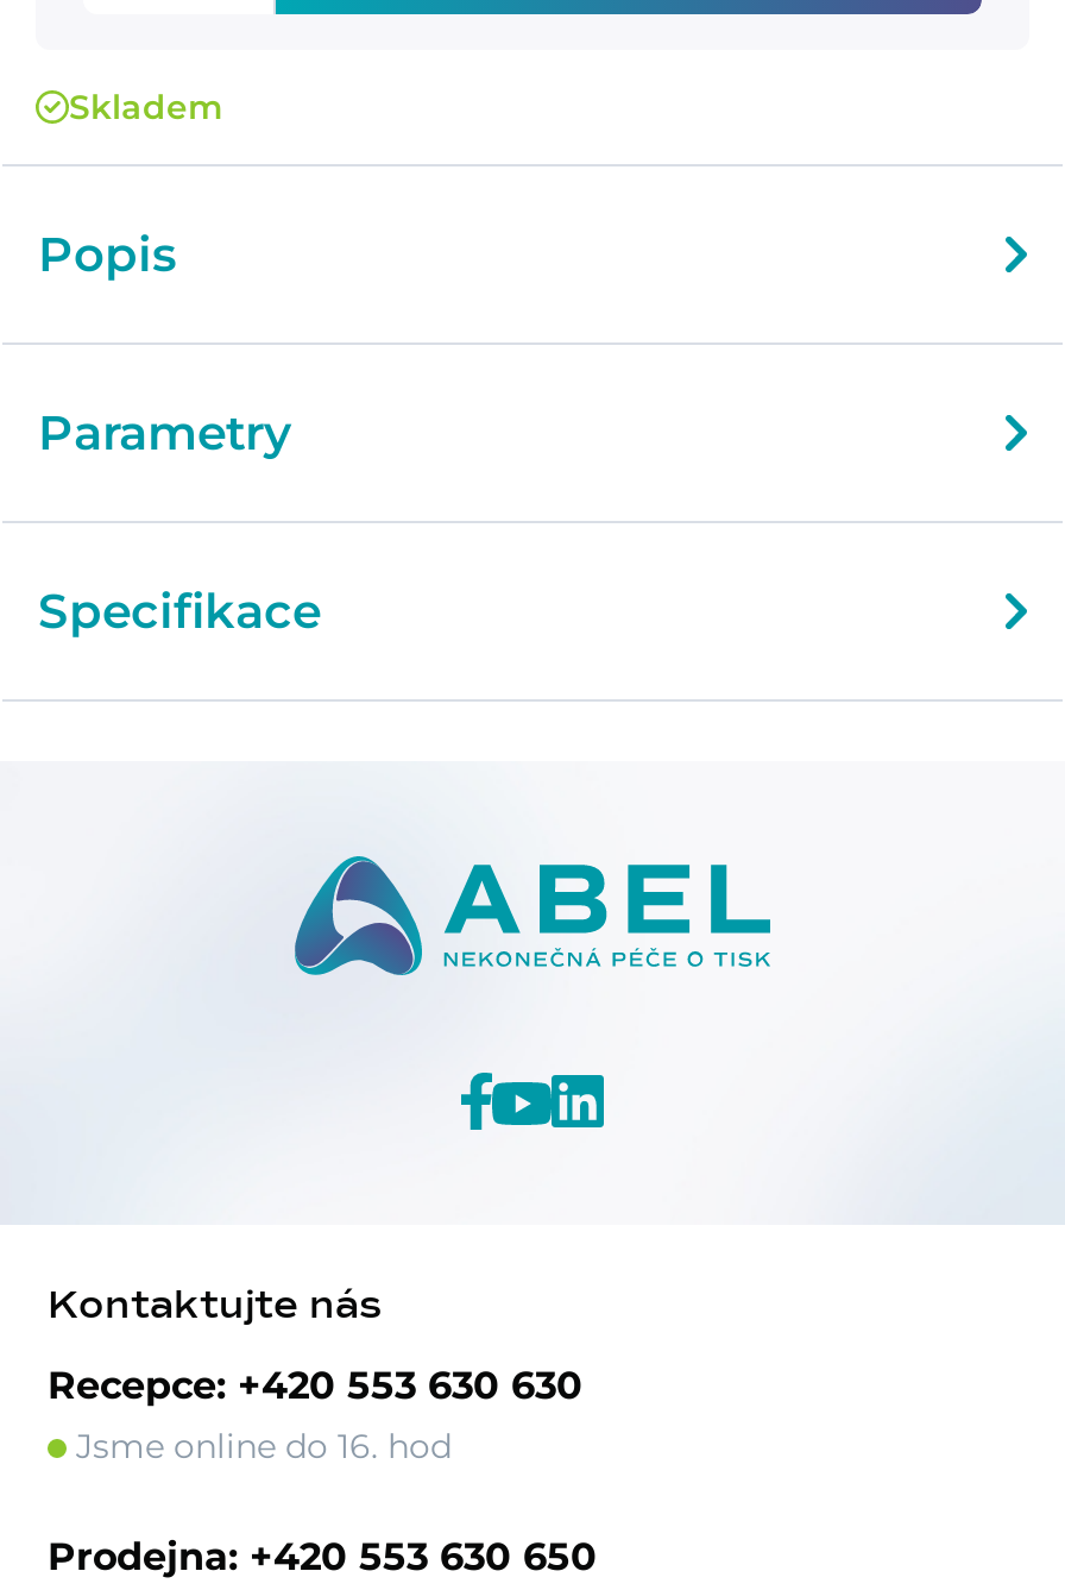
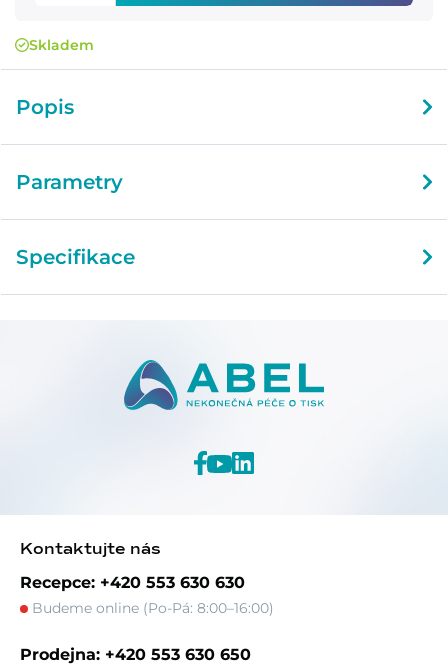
[67,1424,452,1467] Jsme online do 16. hod -> [28,599,274,617] Budeme online (Po-Pá: 8:00–16:00)

